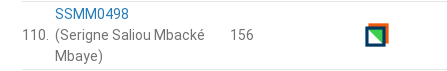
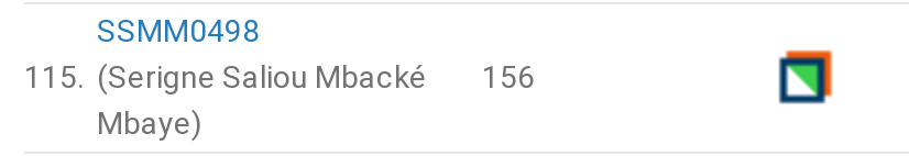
[22,27,254,43] 110. (Serigne Saliou Mbacké 156 -> [24,59,535,94] 115. (Serigne Saliou Mbacké 156

